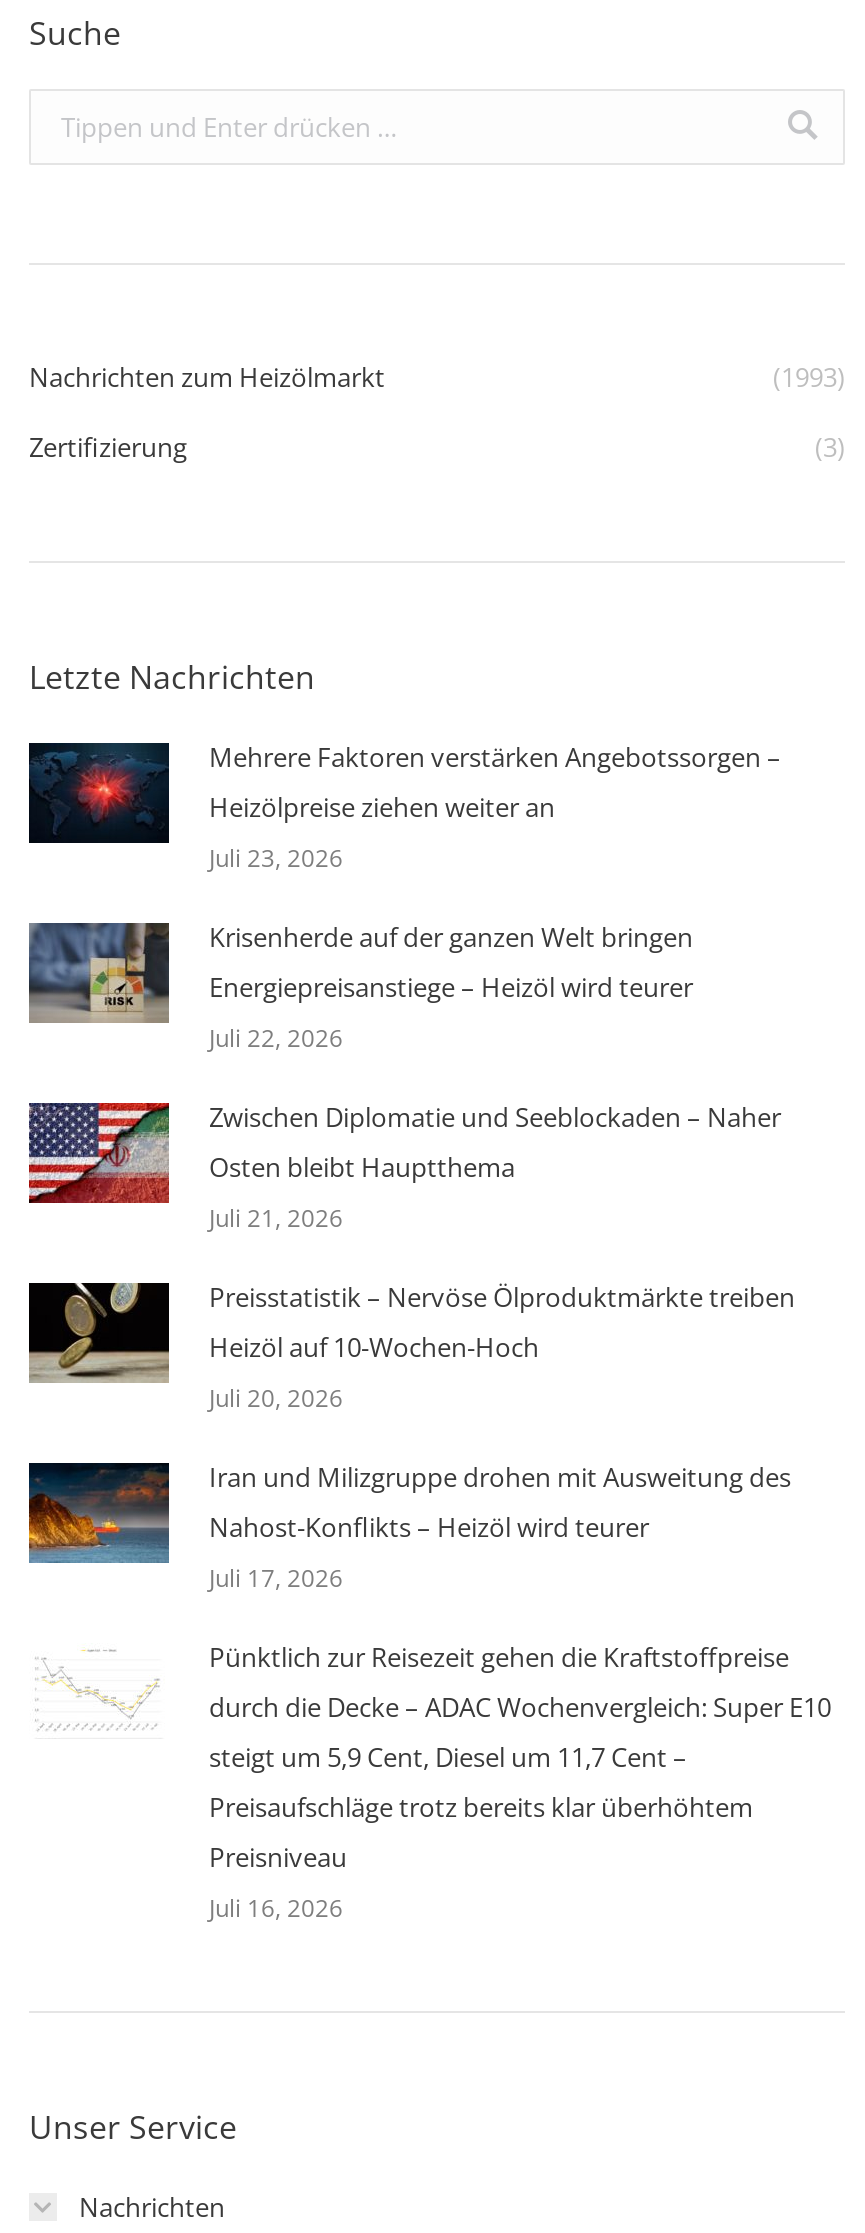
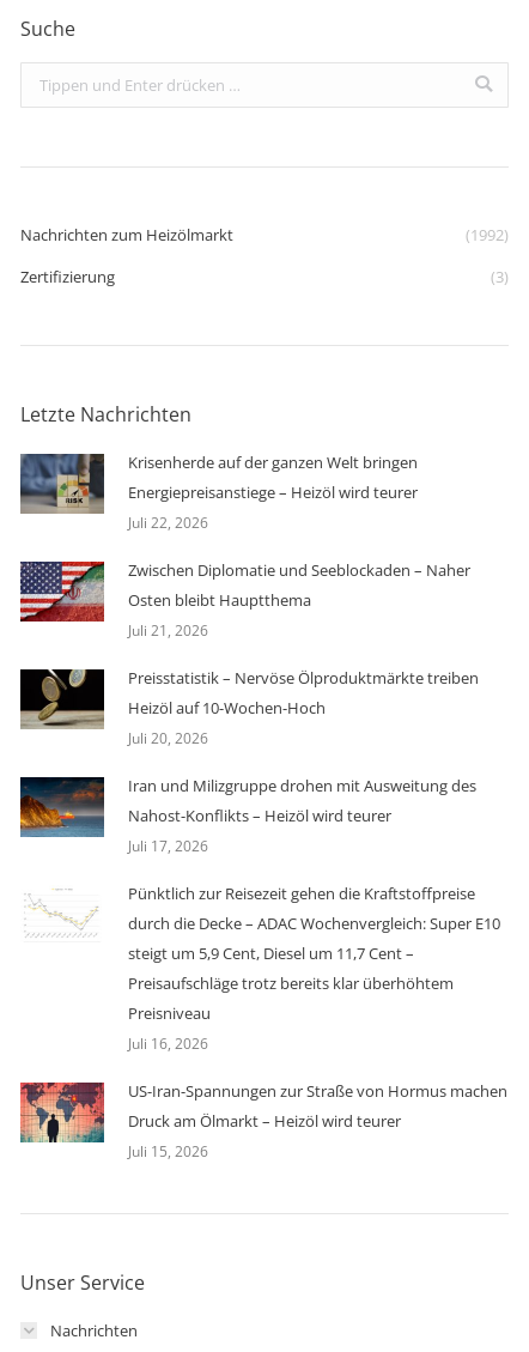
[773,358,845,394] (1993) -> [466,223,509,245] (1992)
[27,738,781,874] [image] | Mehrere Faktoren verstärken Angebotssorgen – | Heizölpreise ziehen weiter an | Juli 23, 2026 -> none
moved [25,918,831,1924] -> [18,451,500,1053]: [image] | Krisenherde auf der ganzen Welt bringen | Energiepreisanstiege – Heizöl wird teurer | ... | Preisniveau | Juli 16, 2026
none -> [19,1080,507,1161] [image] | US-Iran-Spannungen zur Straße von Hormus machen | Druck am Ölmarkt – Heizöl wird teurer | Juli 15, 2026

